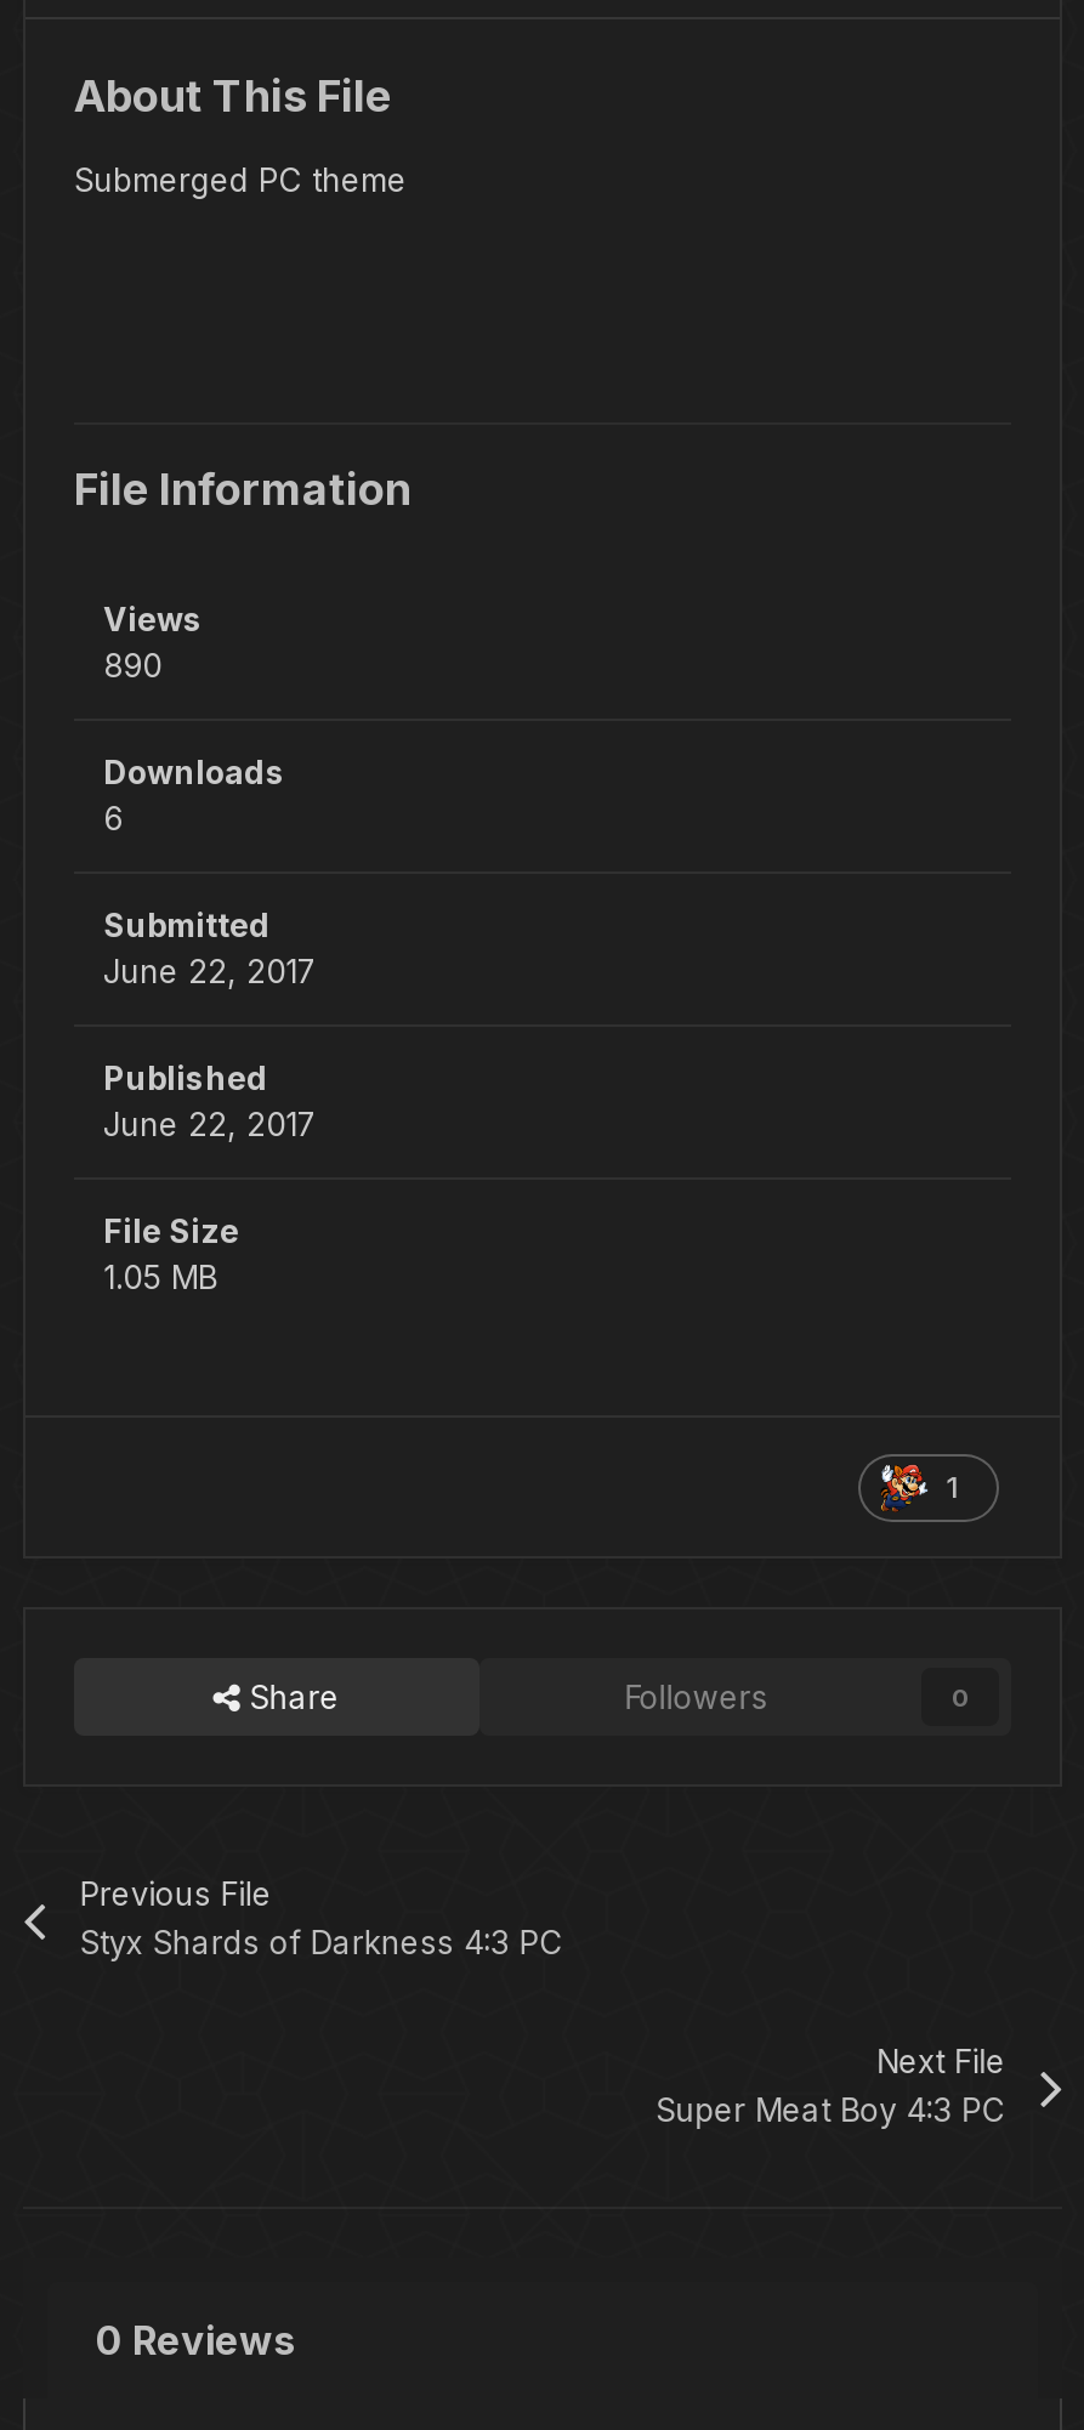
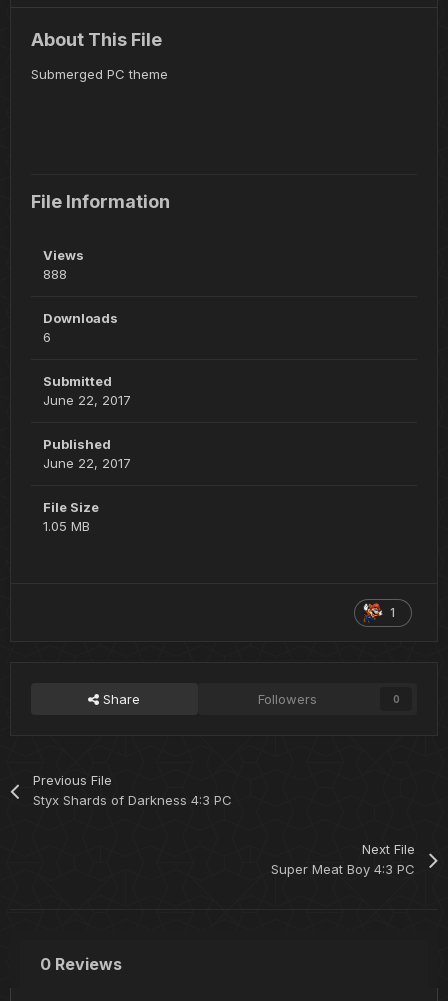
[103,647,161,686] 890 -> [43,266,67,282] 888

